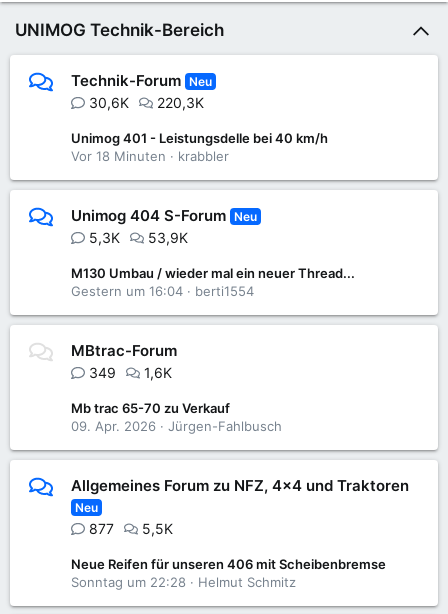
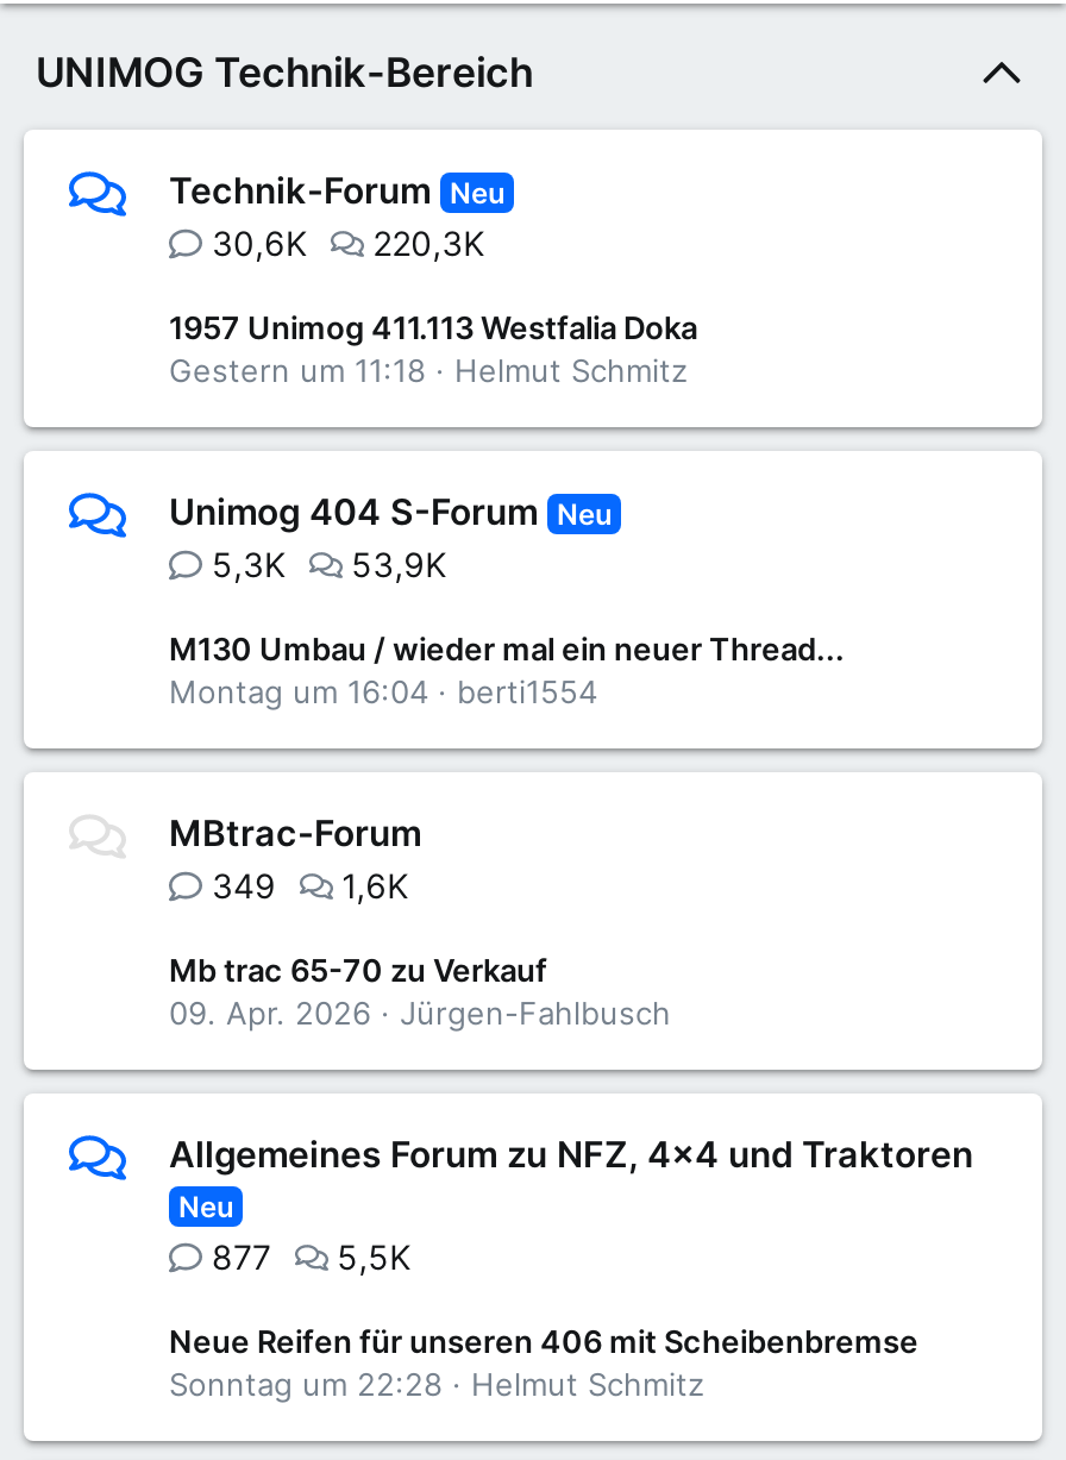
[71,130,328,164] Unimog 401 - Leistungsdelle bei 40 km/h | Vor 18 Minuten | krabbler -> [169,308,697,389] 1957 Unimog 411.113 Westfalia Doka | Gestern um 11:18 | Helmut Schmitz
[71,283,254,299] Gestern um 16:04 berti1554 -> [169,672,597,710] Montag um 16:04 berti1554

